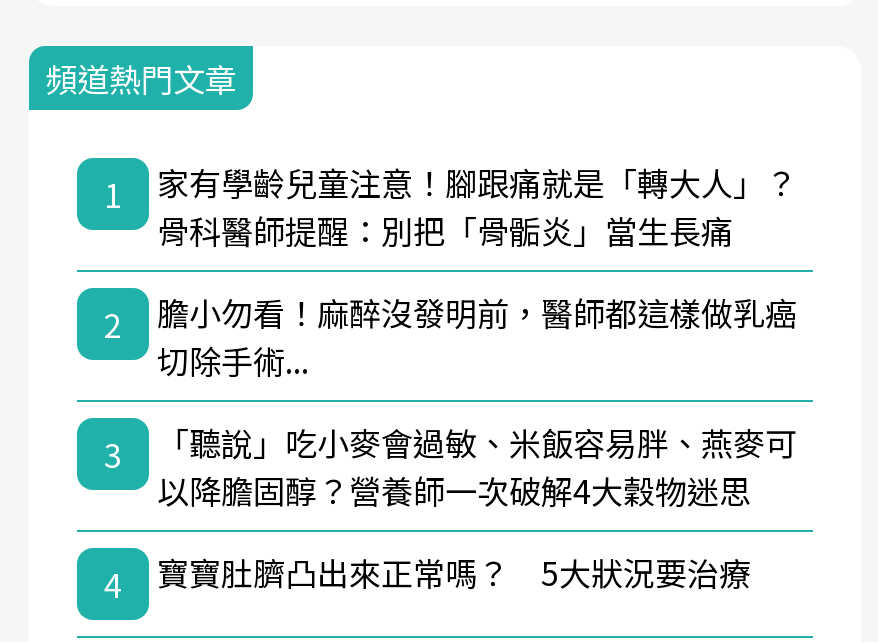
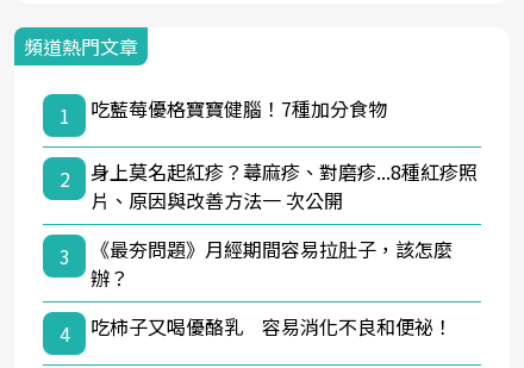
[157,158,797,254] 家有學齡兒童注意！腳跟痛就是「轉大人」？ | 骨科醫師提醒：別把「骨骺炎」當生長痛 -> [91,94,387,123] 吃藍莓優格寶寶健腦！7種加分食物
[157,288,797,384] 膽小勿看！麻醉沒發明前，醫師都這樣做乳癌 | 切除手術... -> [91,157,478,215] 身上莫名起紅疹？蕁麻疹、對磨疹...8種紅疹照 | 片、原因與改善方法一 次公開
[157,418,797,514] 「聽說」吃小麥會過敏、米飯容易胖、燕麥可 | 以降膽固醇？營養師一次破解4大穀物迷思 -> [91,235,453,292] 《最夯問題》月經期間容易拉肚子，該怎麼 | 辦？
[157,548,751,596] 寶寶肚臍凸出來正常嗎？ 5大狀況要治療 -> [91,312,453,341] 吃柿子又喝優酪乳 容易消化不良和便祕！

